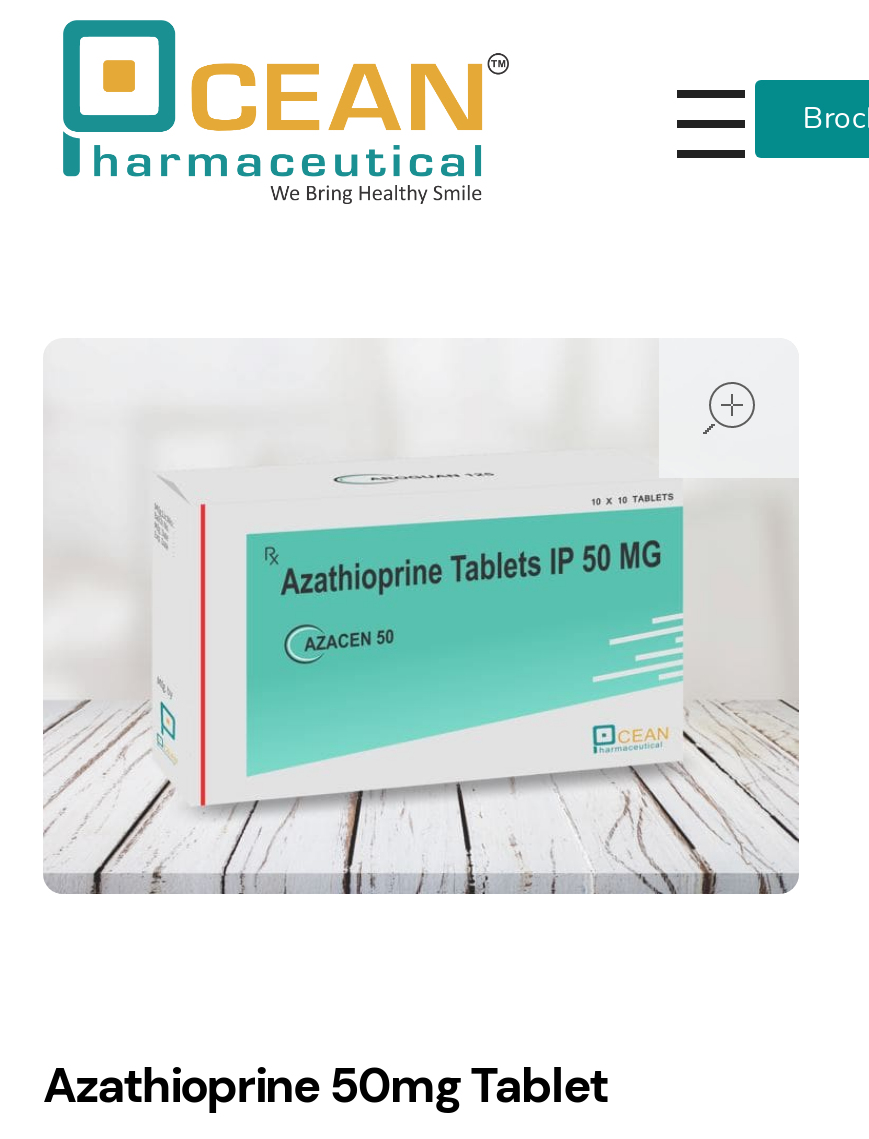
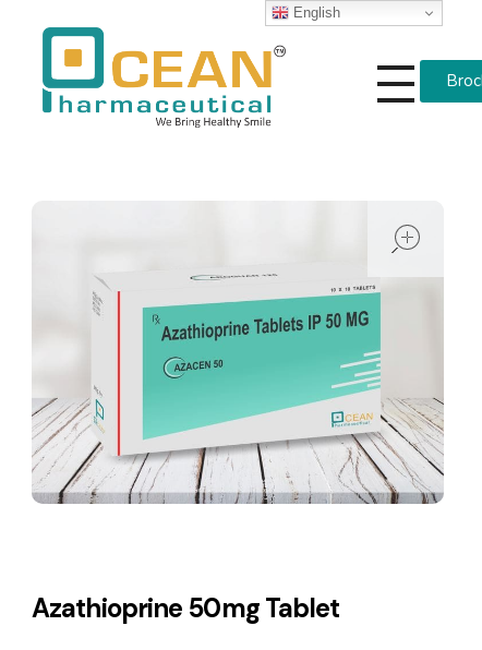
none -> [289,4,340,20] English

